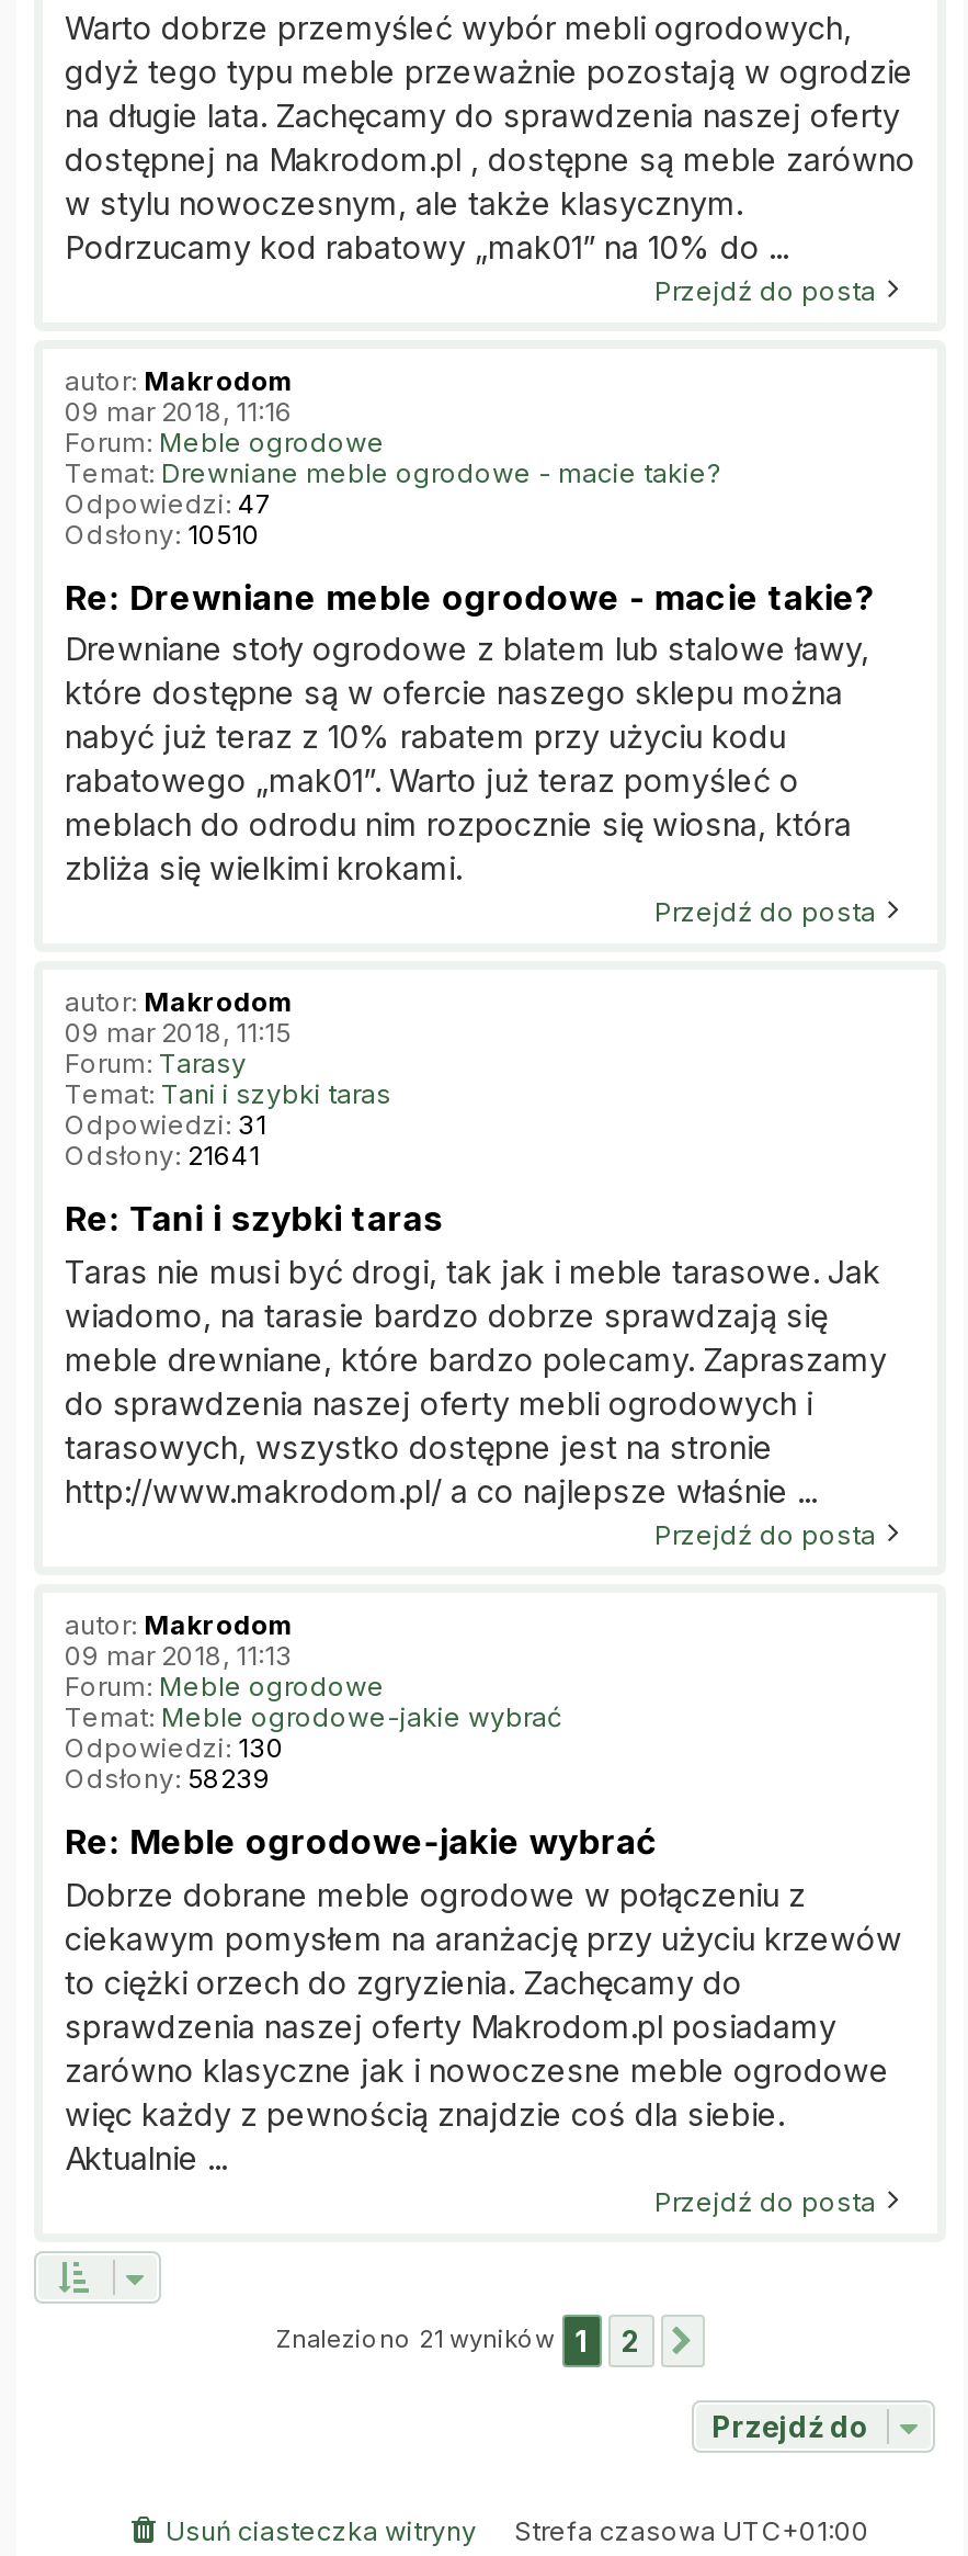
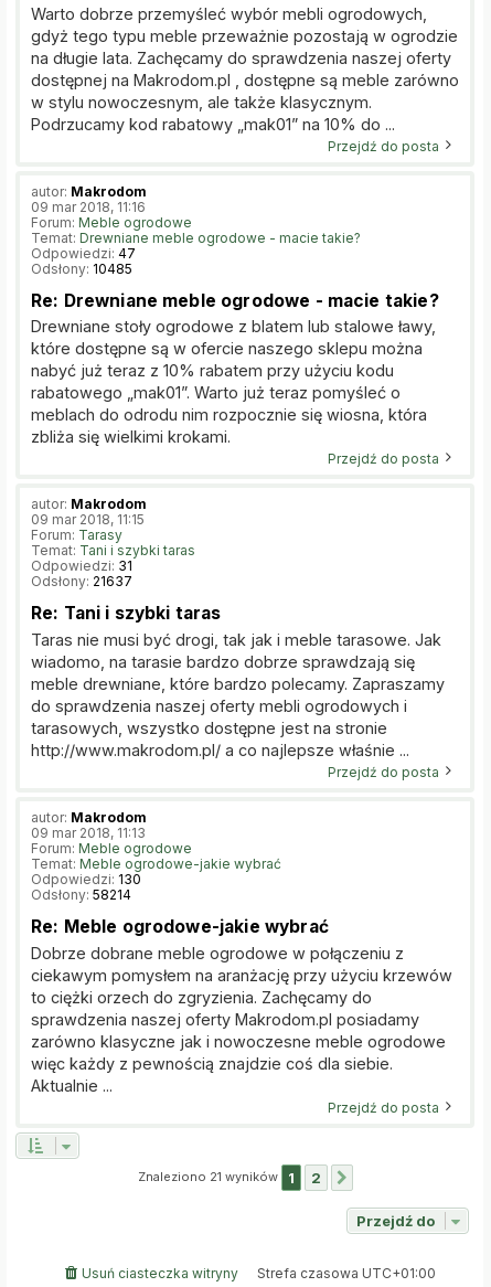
[65,517,260,550] Odsłony: 10510 -> [31,260,132,276] Odsłony: 10485
[65,1139,260,1172] Odsłony: 21641 -> [31,573,132,590] Odsłony: 21637
[65,1762,271,1794] Odsłony: 58239 -> [31,886,131,903] Odsłony: 58214

